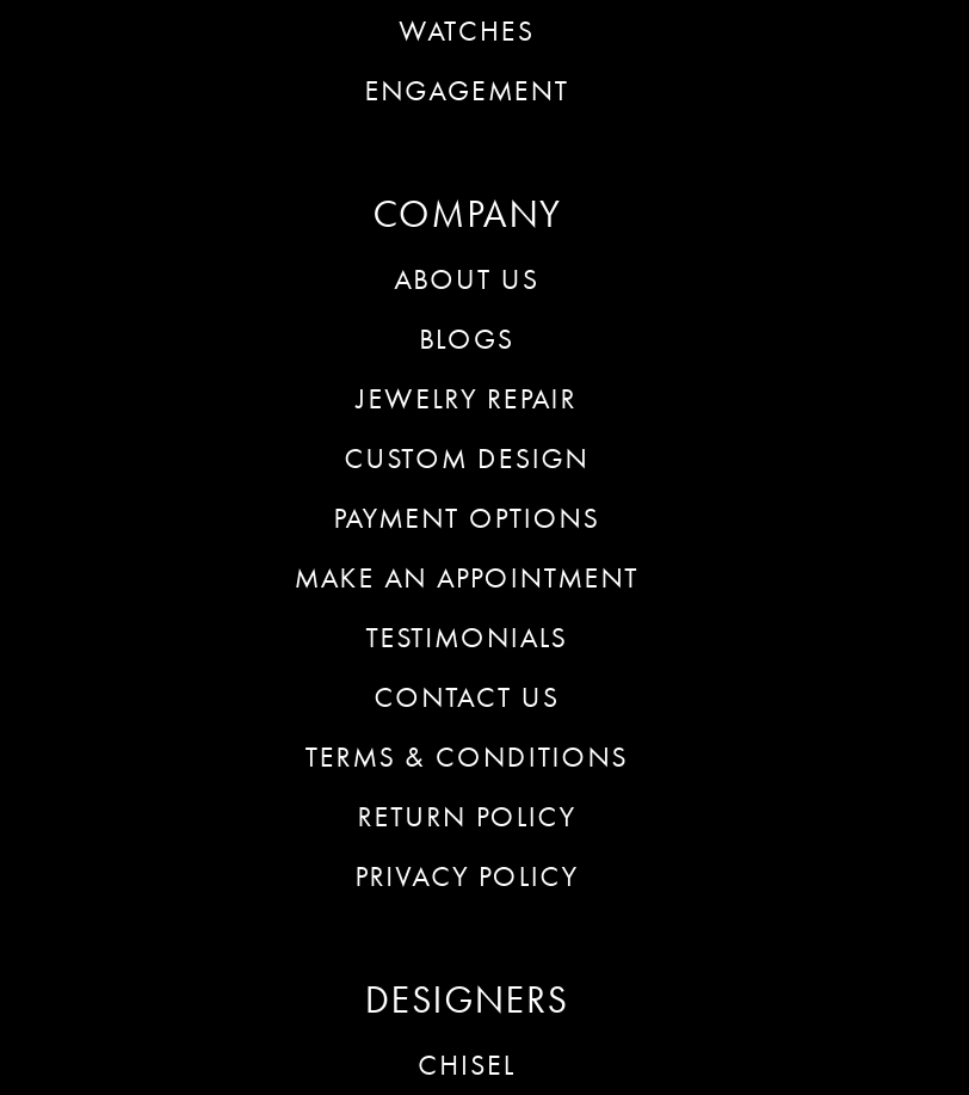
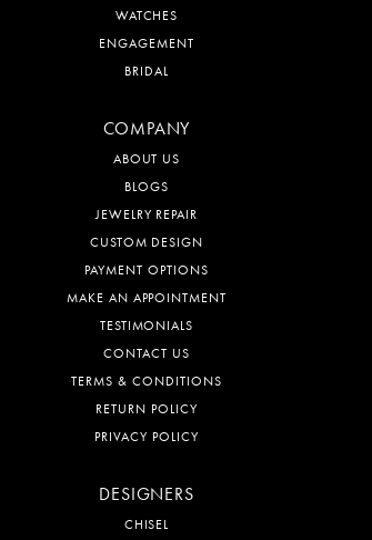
none -> [124,62,169,80] BRIDAL

